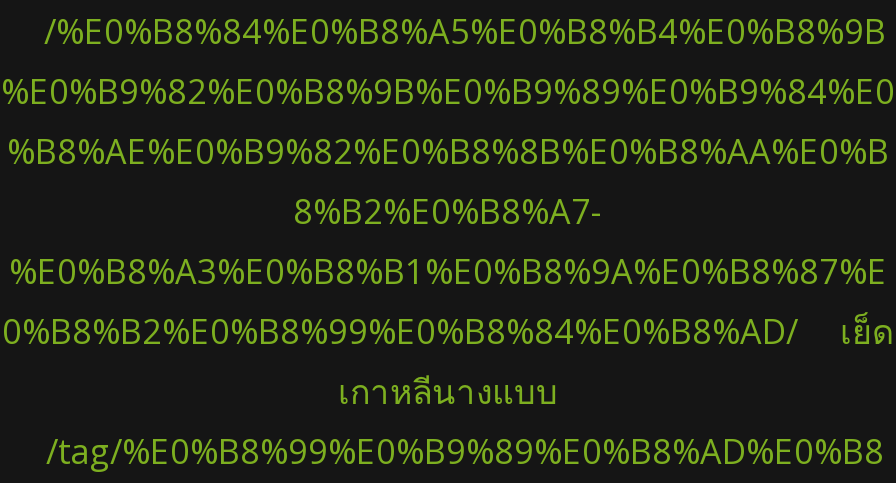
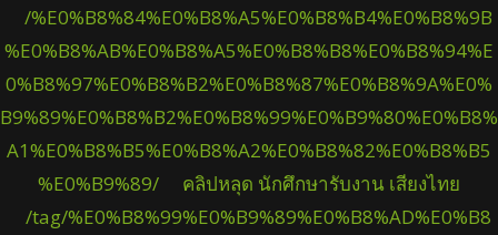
[1,68,895,414] %E0%B9%82%E0%B8%9B%E0%B9%89%E0%B9%84%E0 | %B8%AE%E0%B9%82%E0%B8%8B%E0%B8%AA%E0%B | 8%B2%E0%B8%A7- | %E0%B8%A3%E0%B8%B1%E0%B8%9A%E0%B8%87%E | 0%B8%B2%E0%B8%99%E0%B8%84%E0%B8%AD/ | เย็ด | เกาหลีนางแบบ -> [0,38,498,196] %E0%B8%AB%E0%B8%A5%E0%B8%B8%E0%B8%94%E | 0%B8%97%E0%B8%B2%E0%B8%87%E0%B8%9A%E0% | B9%89%E0%B8%B2%E0%B8%99%E0%B9%80%E0%B8% | A1%E0%B8%B5%E0%B8%A2%E0%B8%82%E0%B8%B5 | %E0%B9%89/ | คลิปหลุด นักศึกษารับงาน เสียงไทย

